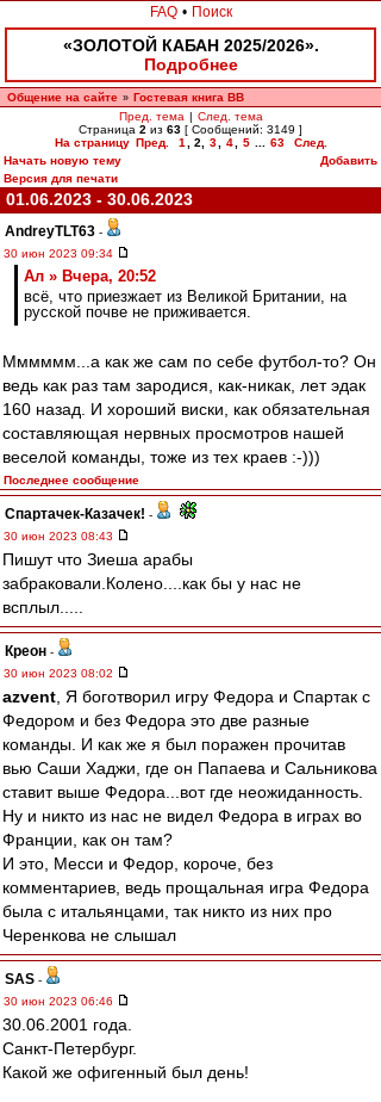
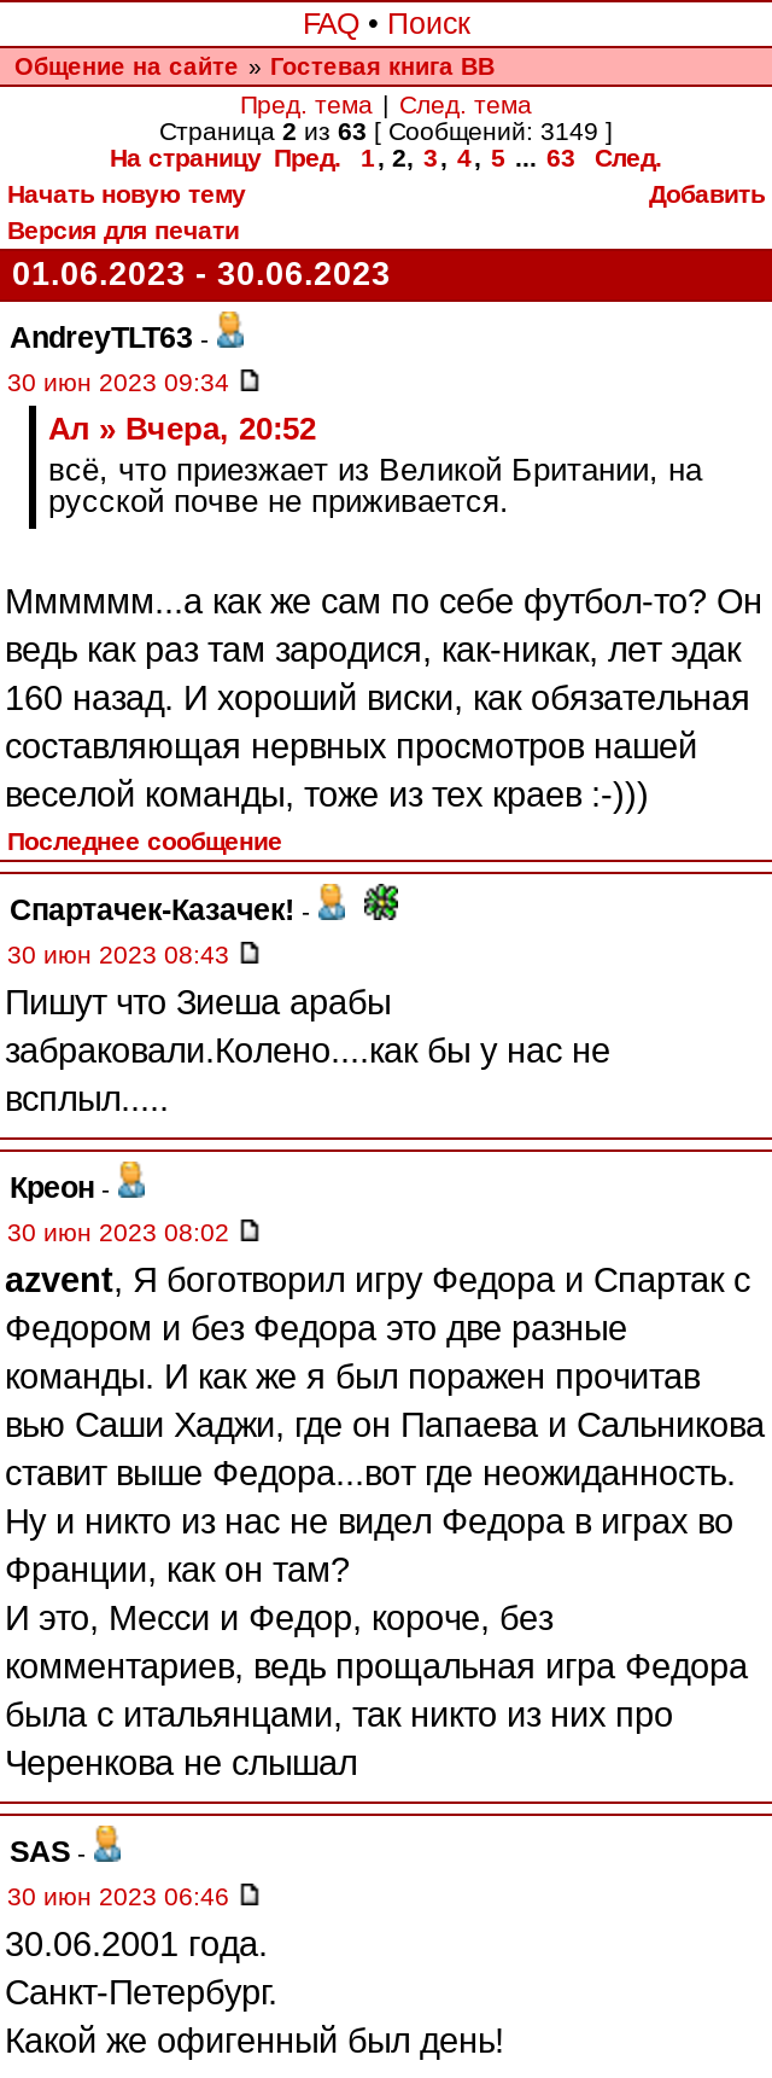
[63,36,318,74] «ЗОЛОТОЙ КАБАН 2025/2026». | Подробнее -> none

